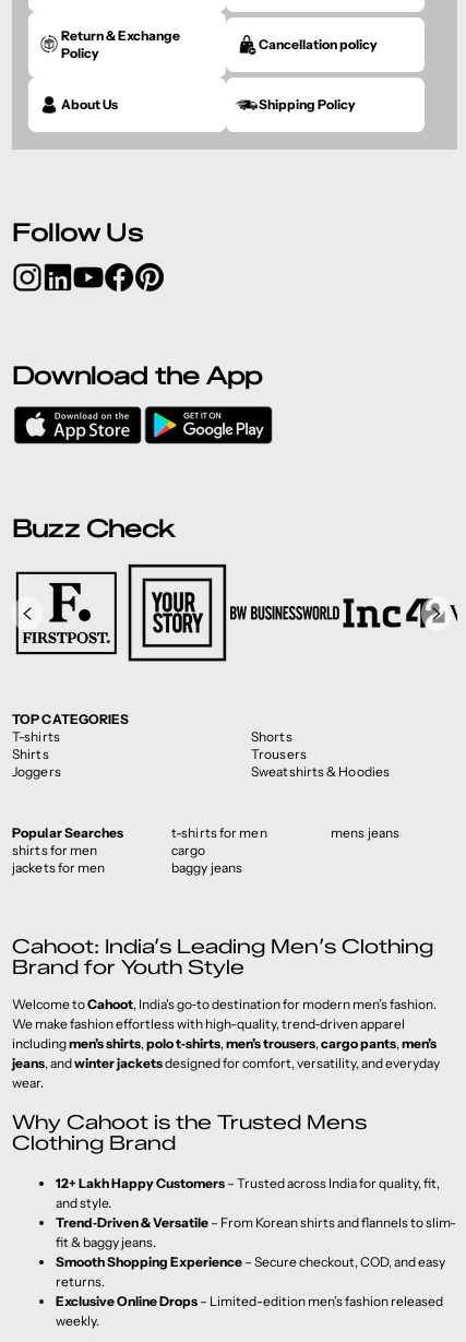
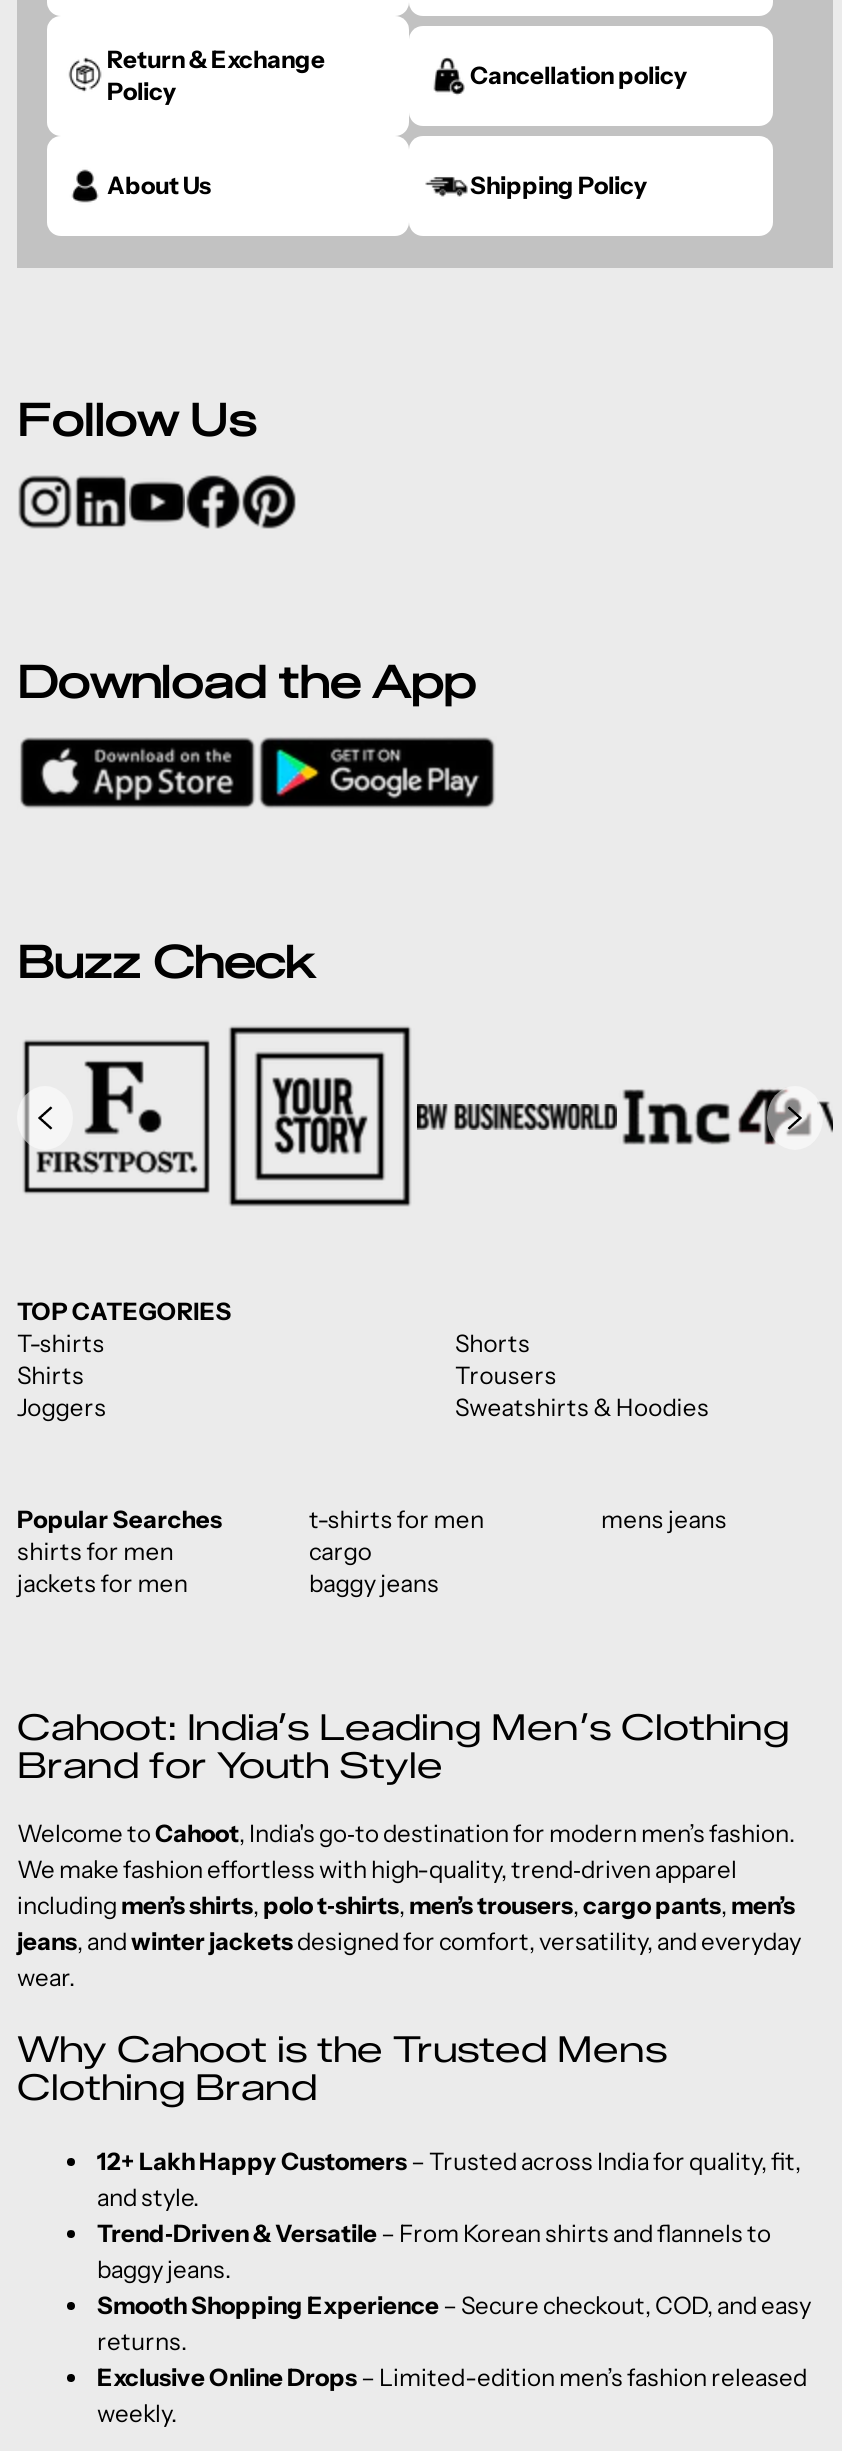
[56,1215,456,1251] Trend‑Driven & Versatile – From Korean shirts and flannels toslim- | fit & baggy jeans. -> [97,2219,771,2285] Trend‑Driven & Versatile – From Korean shirts and flannels to | baggy jeans.

